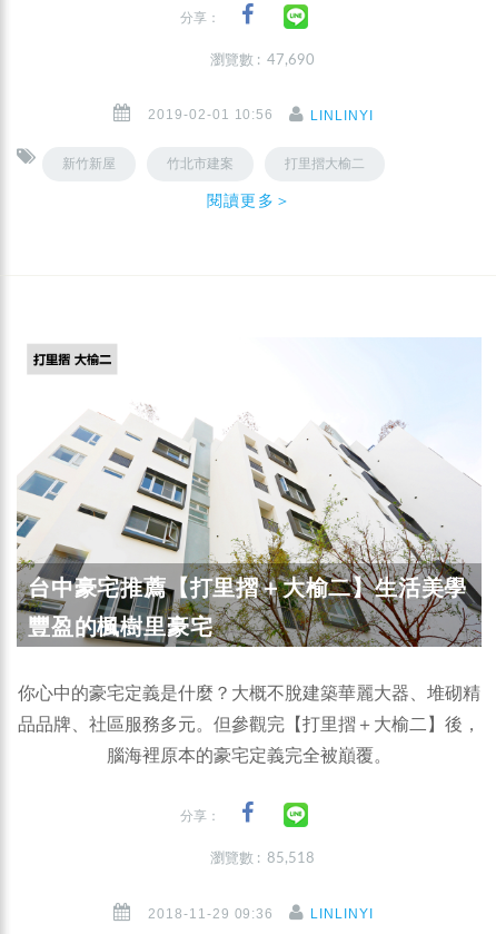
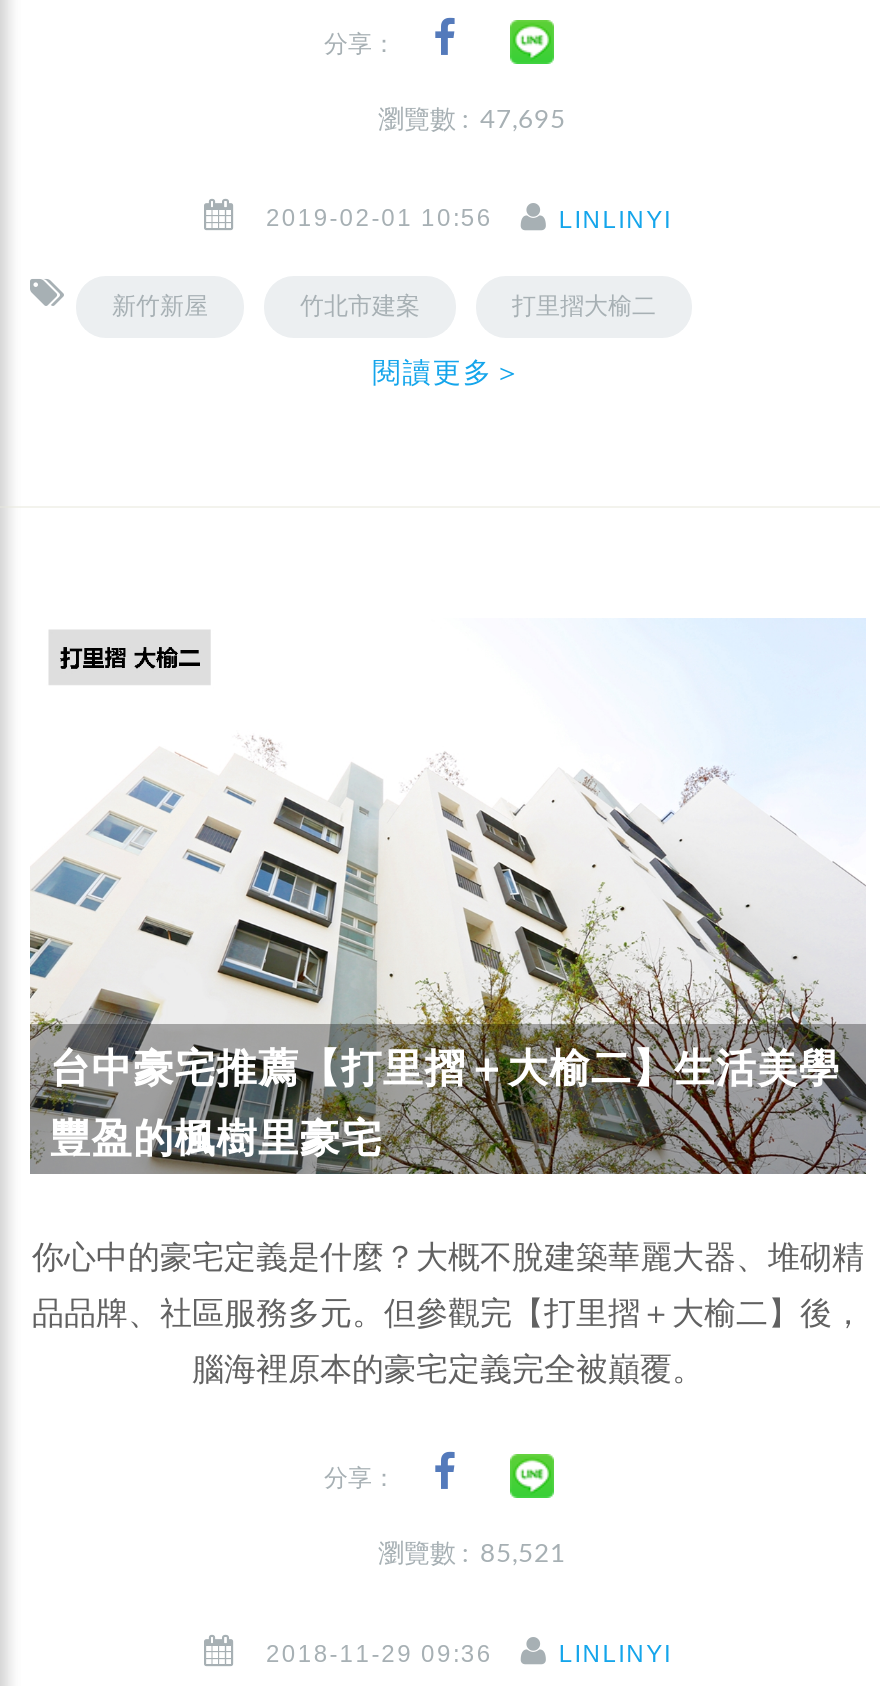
[210,53,315,68] 瀏覽數 : 47,690 -> [378,108,566,134] 瀏覽數 : 47,695
[210,852,315,867] 瀏覽數 : 85,518 -> [378,1543,566,1569] 瀏覽數 : 85,521

